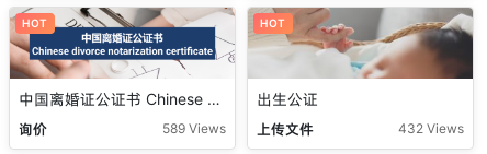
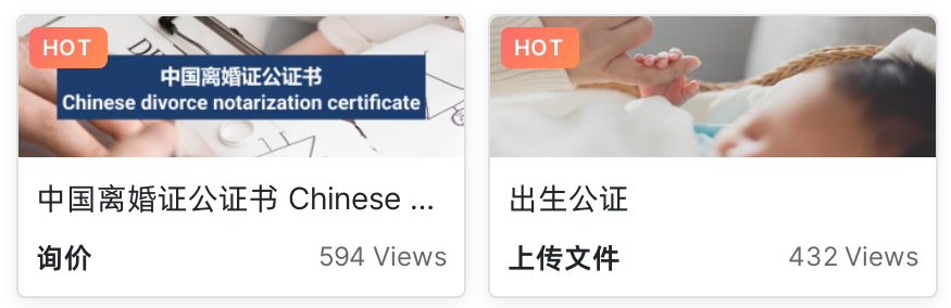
[162,120,314,138] 589 Views 上传文件 -> [318,240,621,274] 594 Views 上传文件

